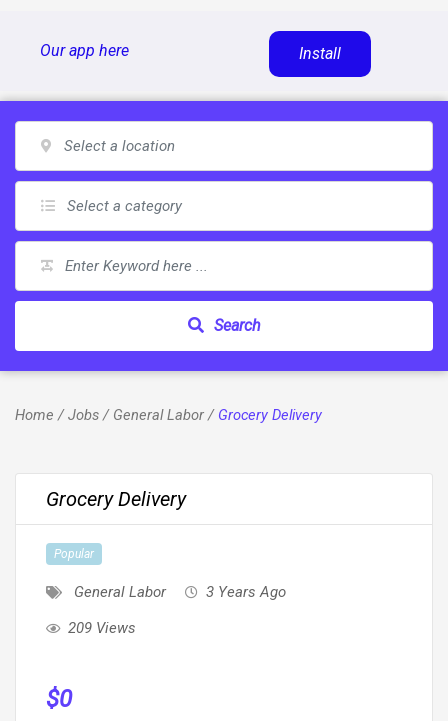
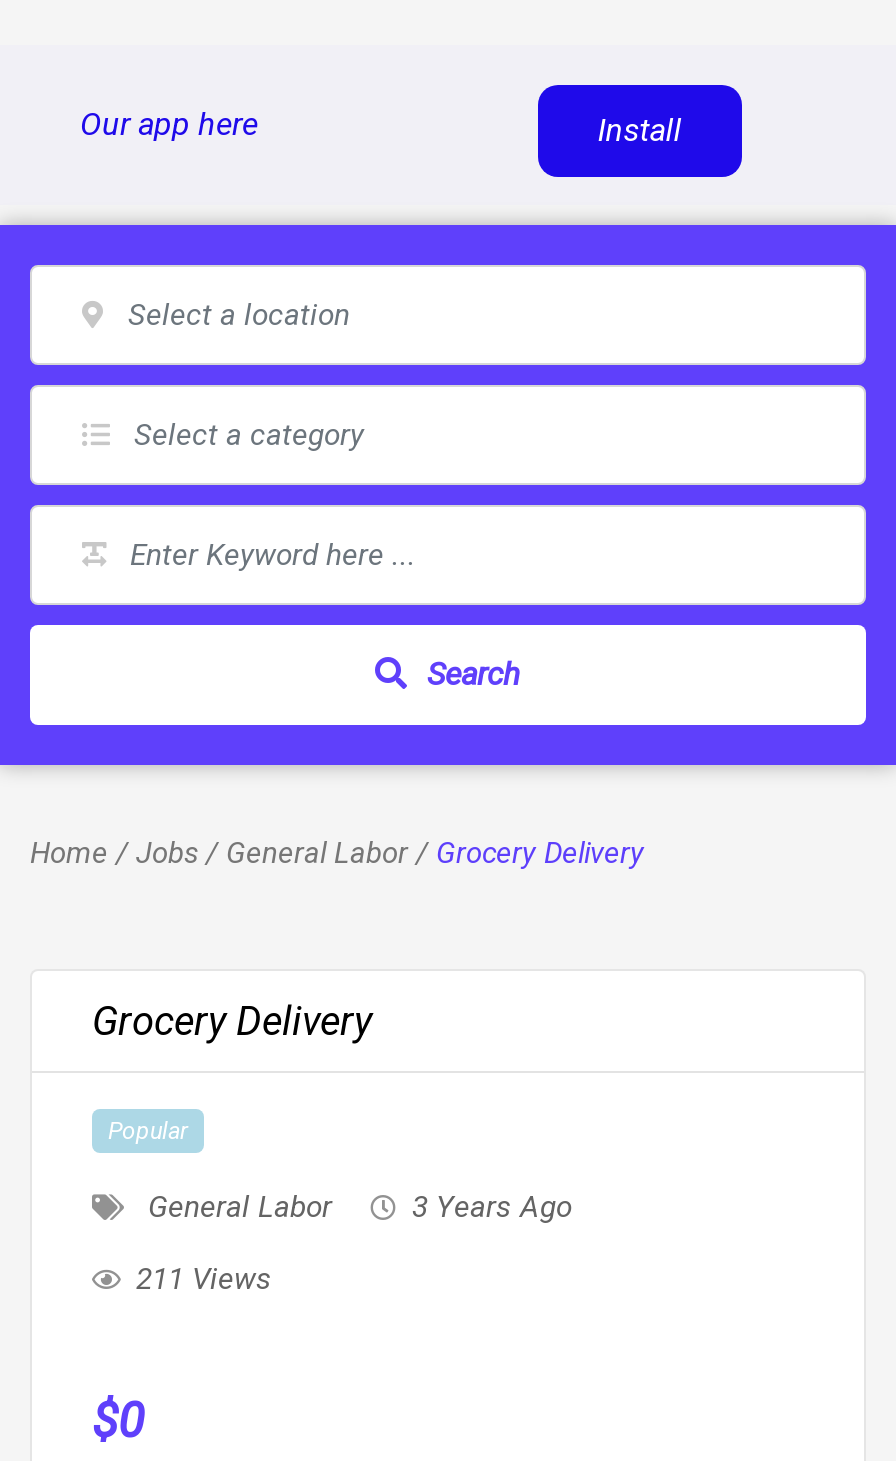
[68,619,136,637] 209 Views -> [136,1260,272,1296] 211 Views

